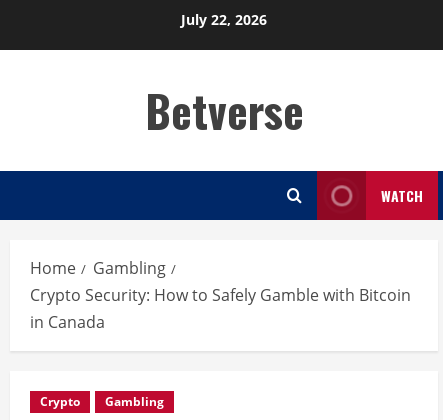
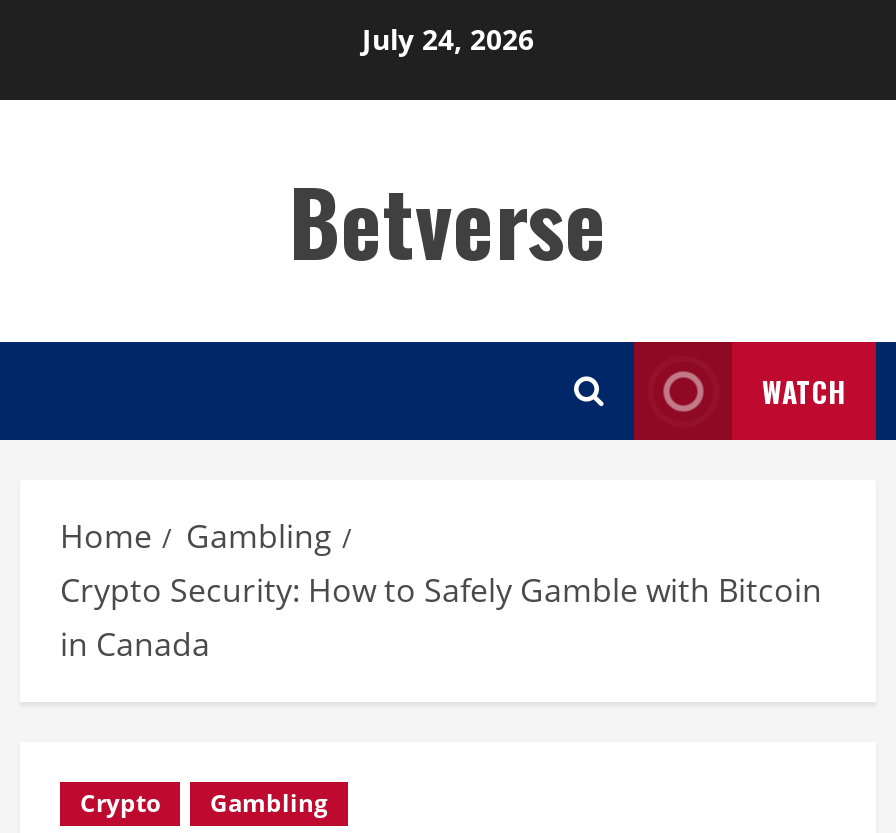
[181,10,267,29] July 22, 2026 -> [362,20,534,58] July 24, 2026

